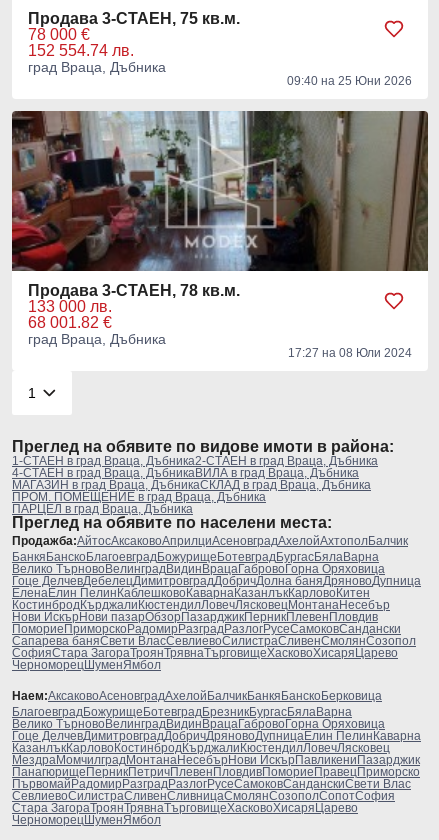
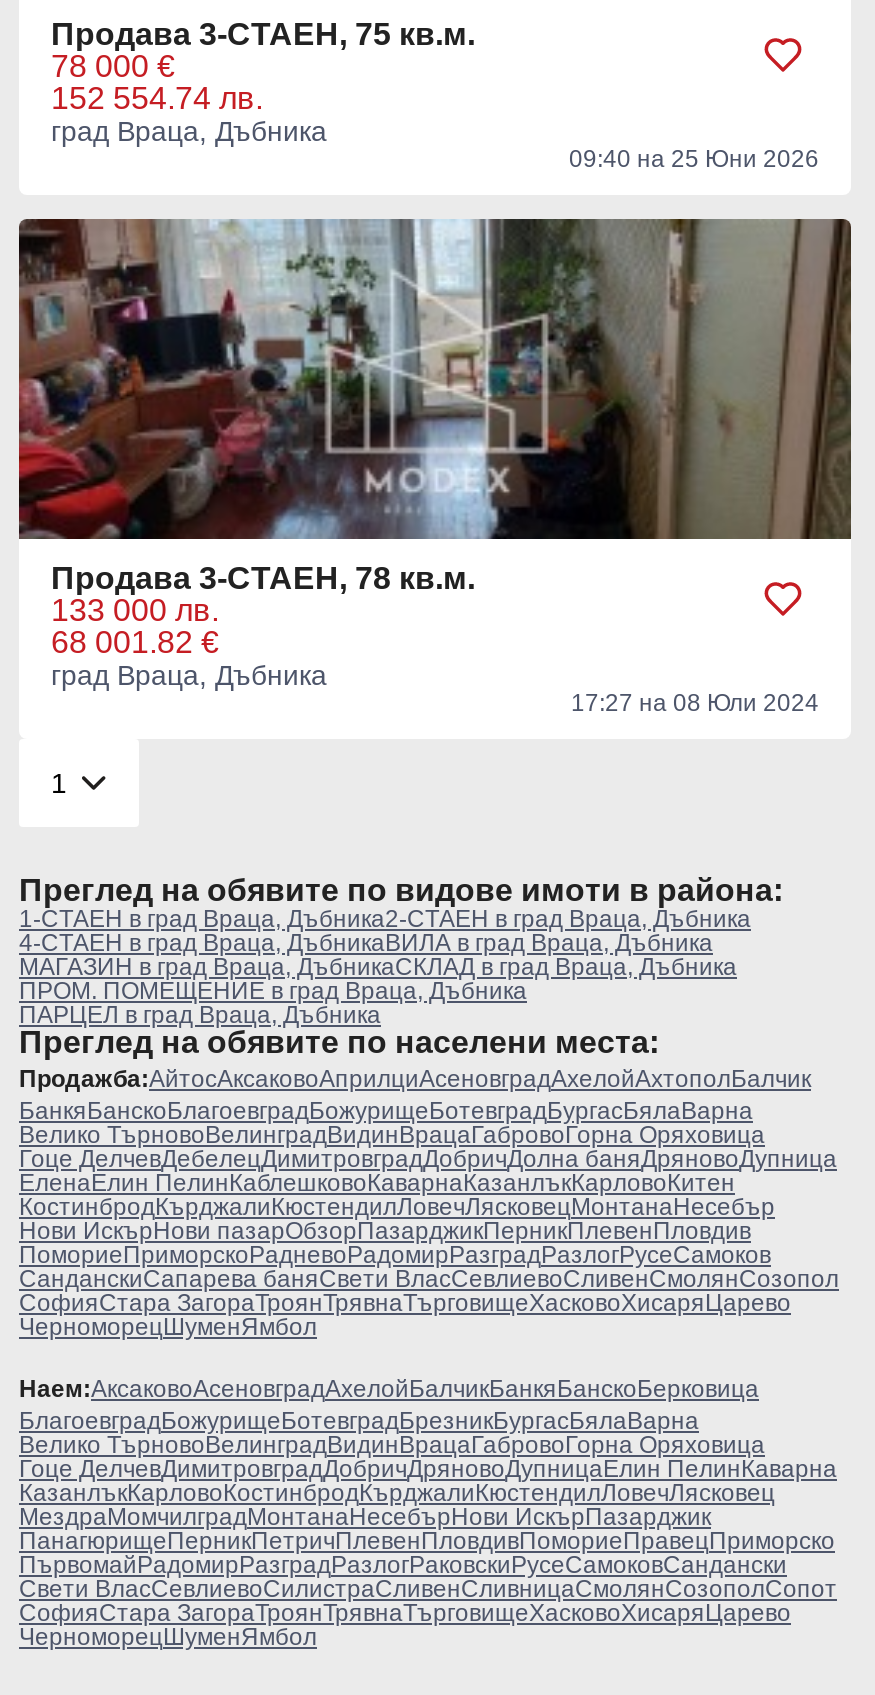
[12,622,401,636] ПомориеПриморскоРадомирРазградРазлогРусеСамоковСандански -> [19,1241,771,1269] ПомориеПриморскоРадневоРадомирРазградРазлогРусеСамоков
[12,634,416,648] Сапарева баняСвети ВласСевлиевоСилистраСливенСмолянСозопол -> [19,1265,839,1293] СанданскиСапарева баняСвети ВласСевлиевоСливенСмолянСозопол
[12,753,420,767] МездраМомчилградМонтанаНесебърНови ИскърПавликениПазарджик -> [19,1503,711,1531] МездраМомчилградМонтанаНесебърНови ИскърПазарджик
[12,777,411,815] ПървомайРадомирРазградРазлогРусеСамоковСанданскиСвети Влас | СевлиевоСилистраСливенСливницаСмолянСозополСопотСофия | Стара ЗагораТроянТрявнаТърговищеХасковоХисаряЦарево -> [19,1551,837,1627] ПървомайРадомирРазградРазлогРаковскиРусеСамоковСандански | Свети ВласСевлиевоСилистраСливенСливницаСмолянСозополСопот | СофияСтара ЗагораТроянТрявнаТърговищеХасковоХисаряЦарево

